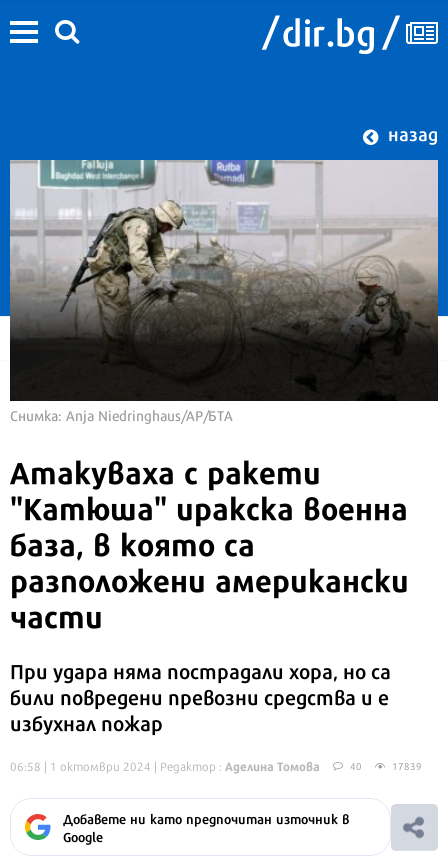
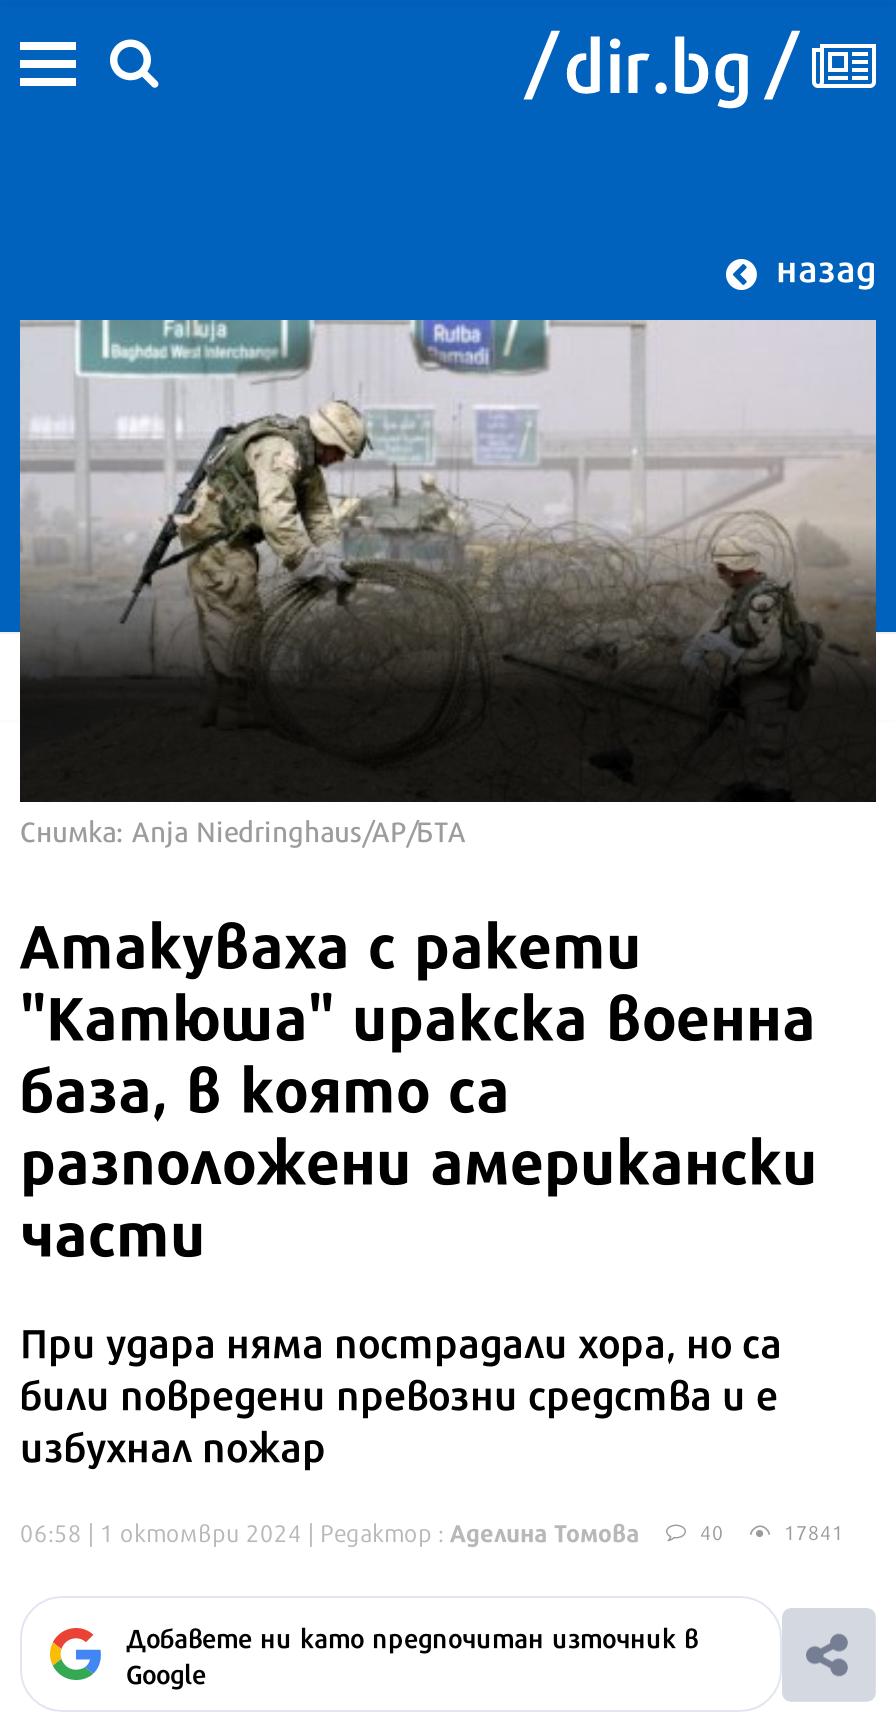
[392,758,422,773] 17839 -> [784,1516,844,1546] 17841

